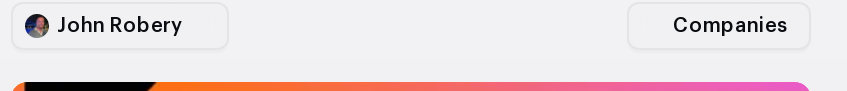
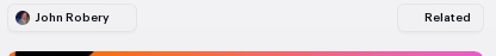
[673,16,789,36] Companies -> [424,11,471,23] Related

